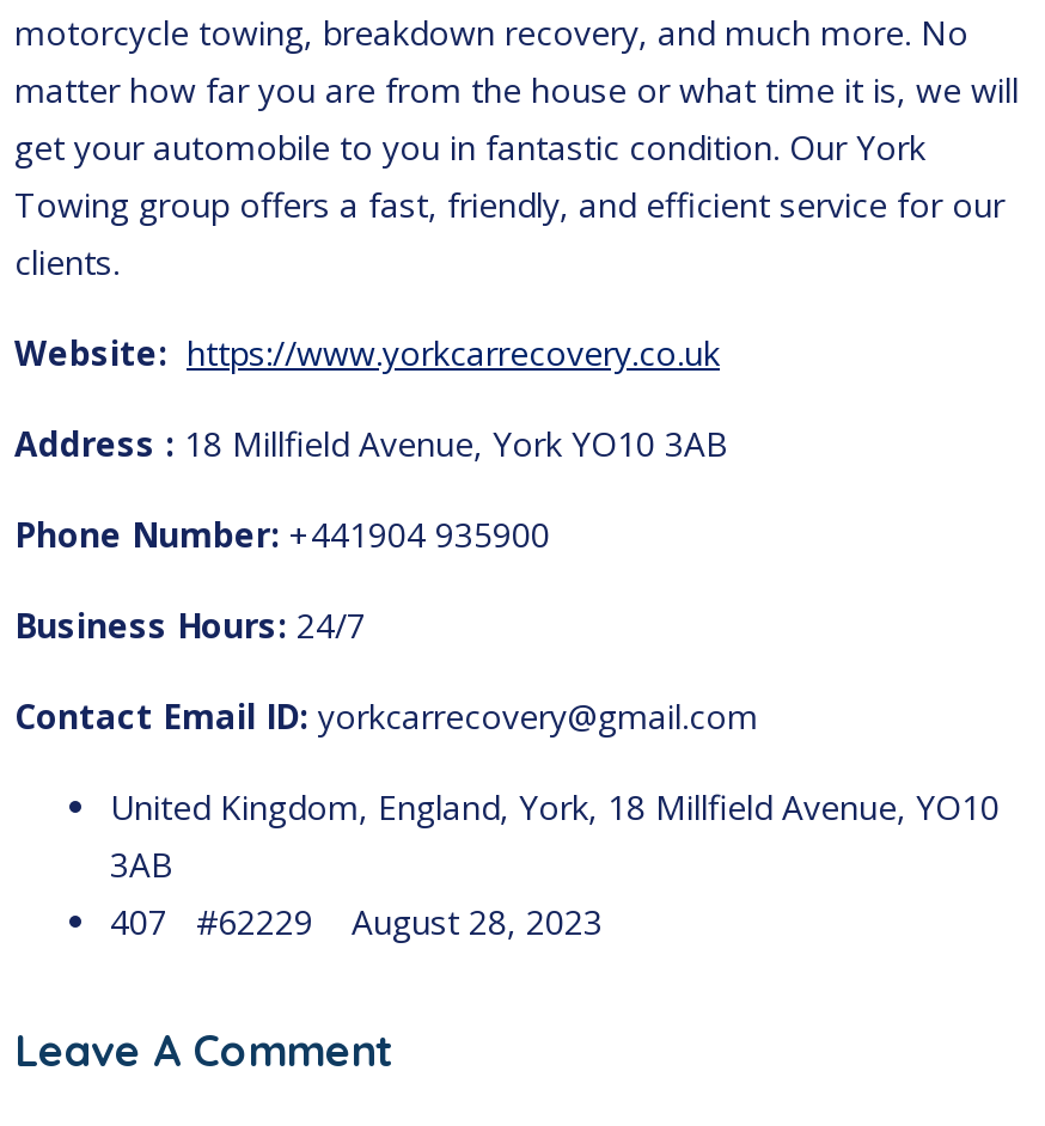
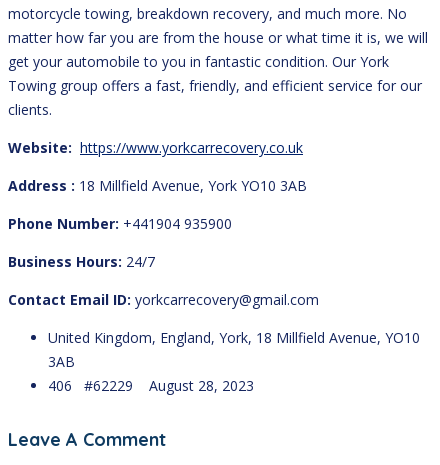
[110,898,603,943] 407 #62229 August 28, 2023 -> [48,375,254,394] 406 #62229 August 28, 2023

